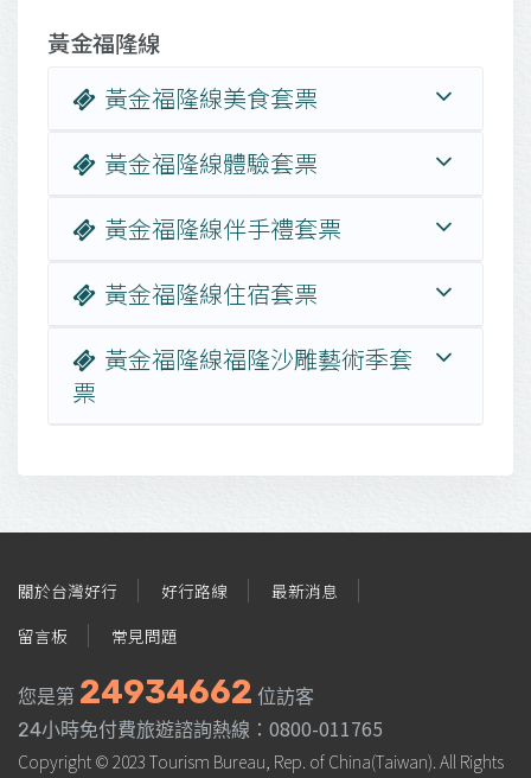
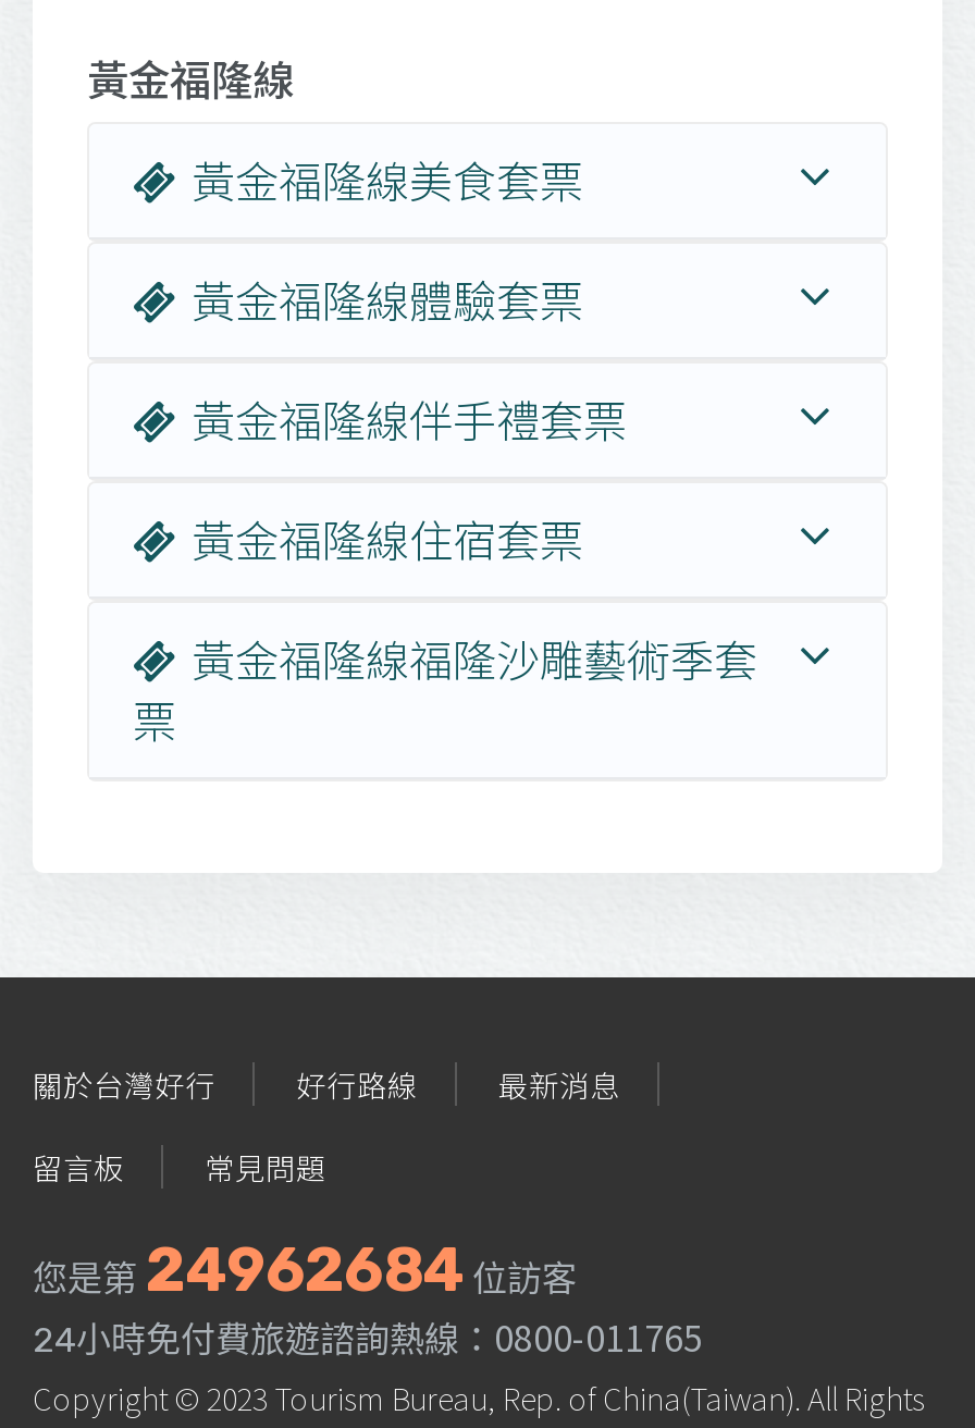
[18,672,314,712] 您是第 24934662 位訪客 -> [33,1234,577,1306] 您是第 24962684 位訪客

